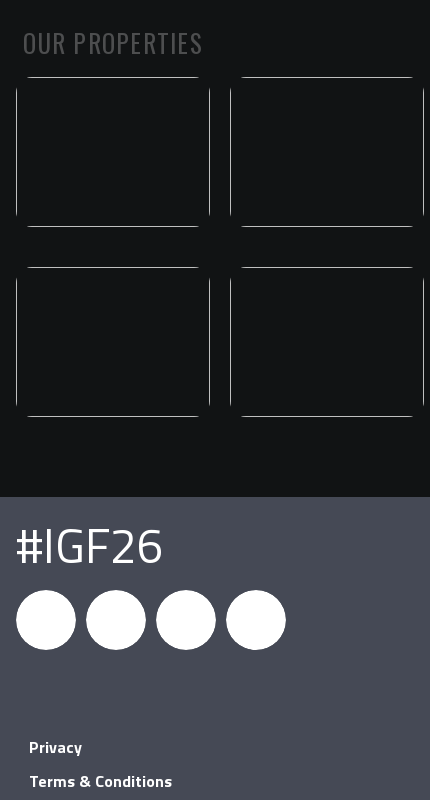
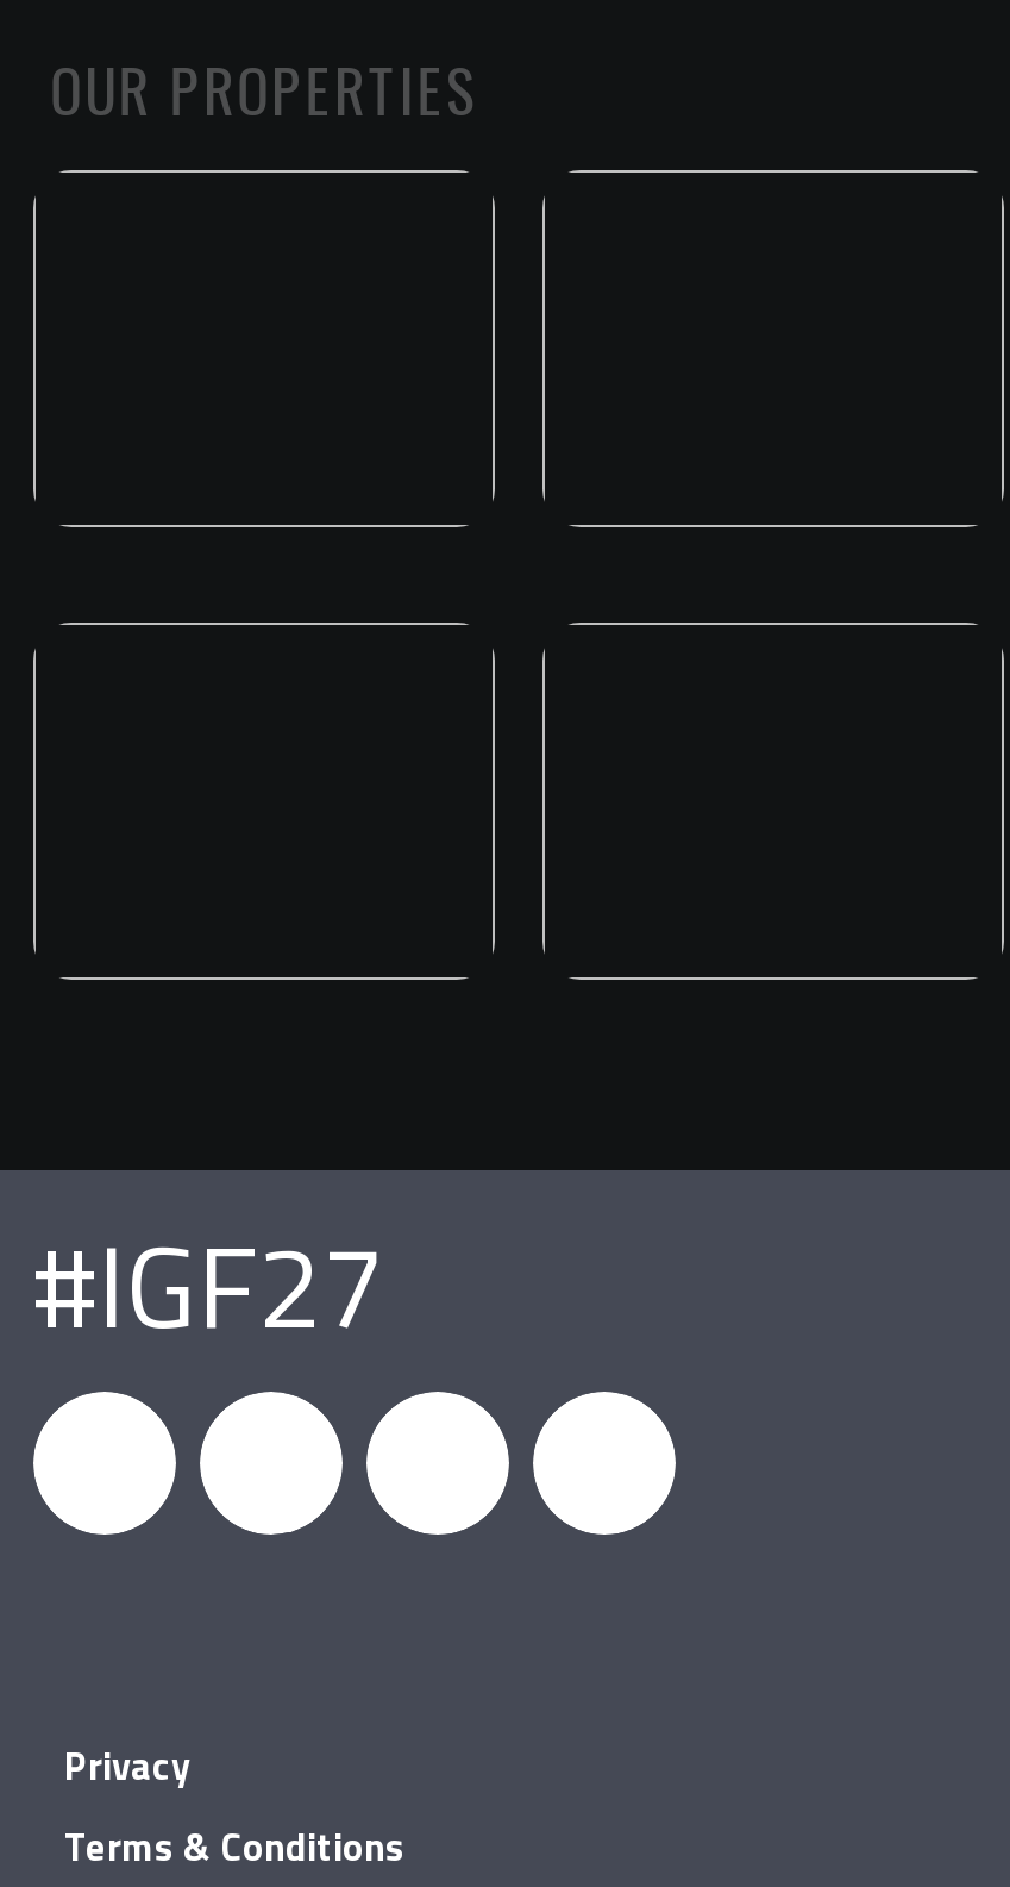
[16,509,164,582] #IGF26 -> [33,1199,385,1373] #IGF27

